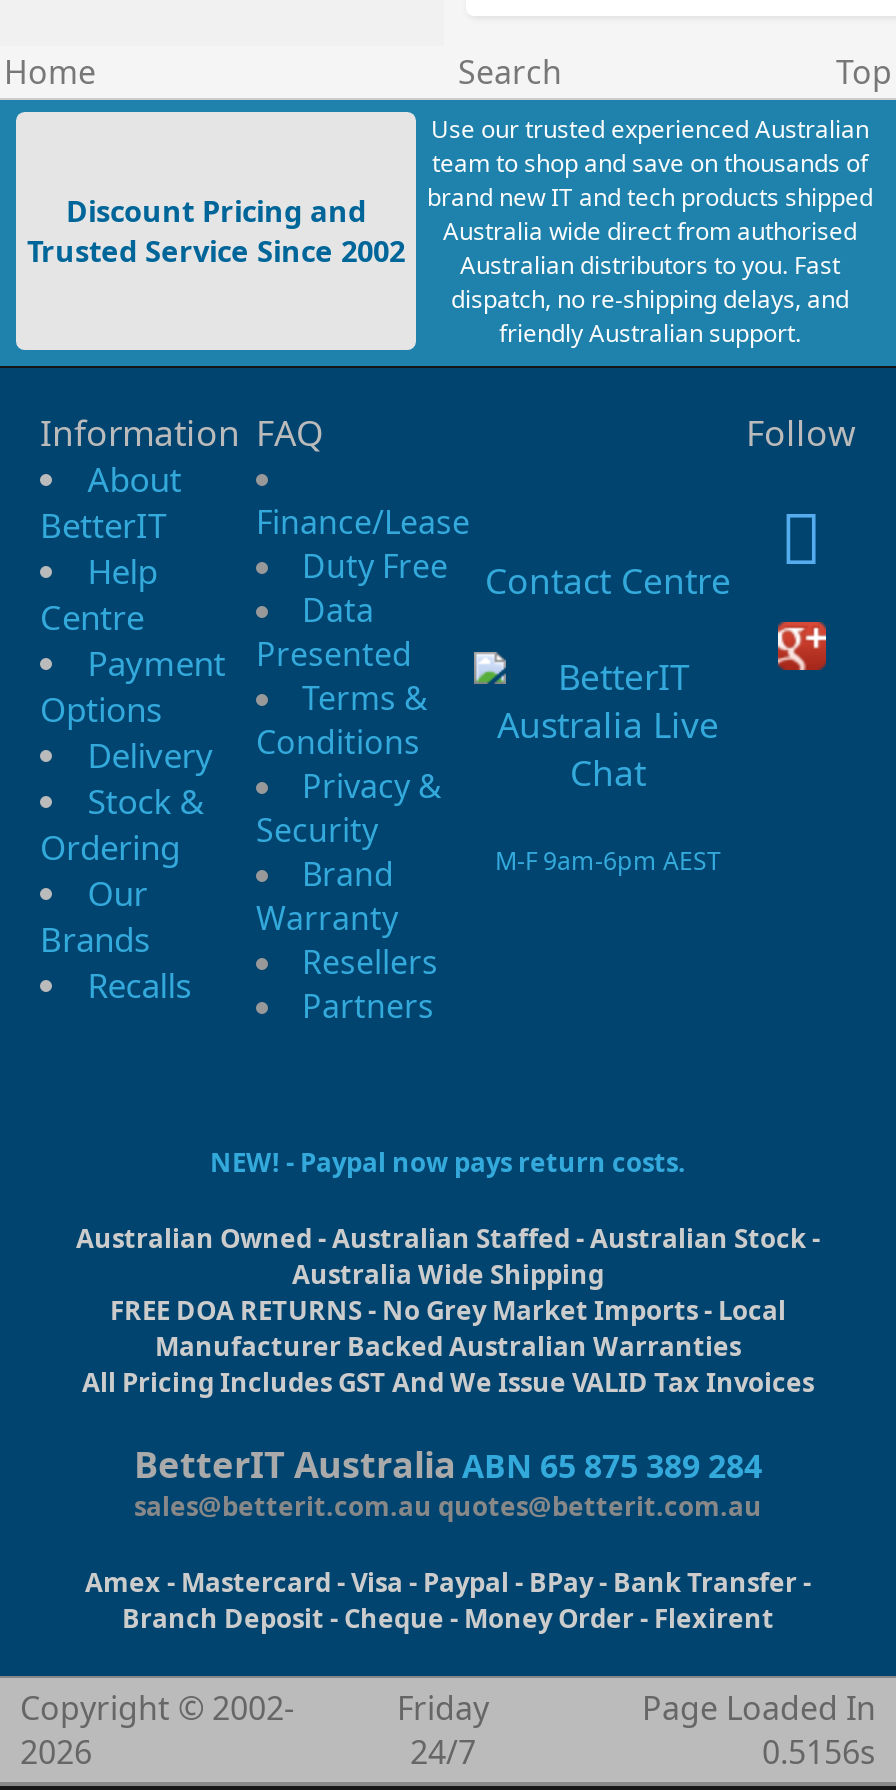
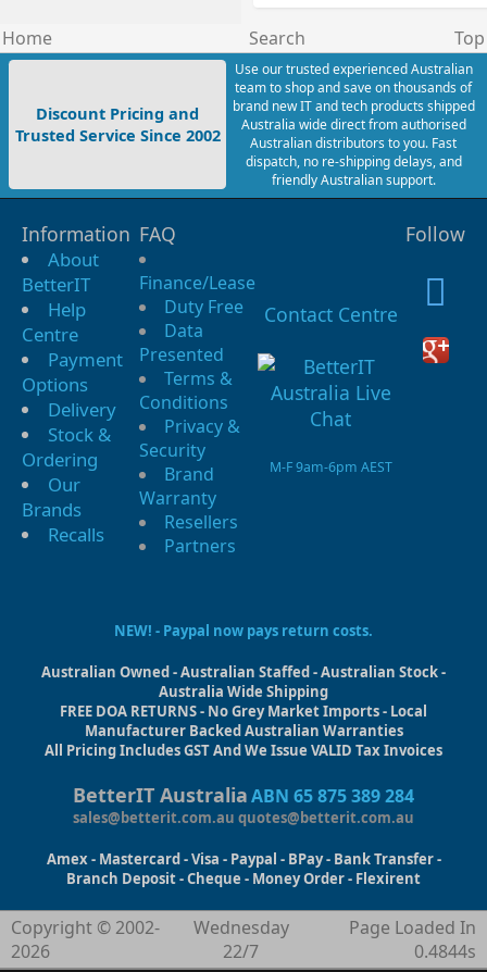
[397,1686,489,1774] Friday | 24/7 -> [193,915,289,963] Wednesday | 22/7
[762,1730,876,1774] 0.5156s -> [414,939,476,963] 0.4844s

